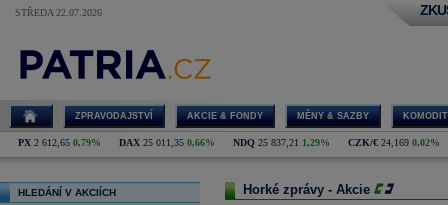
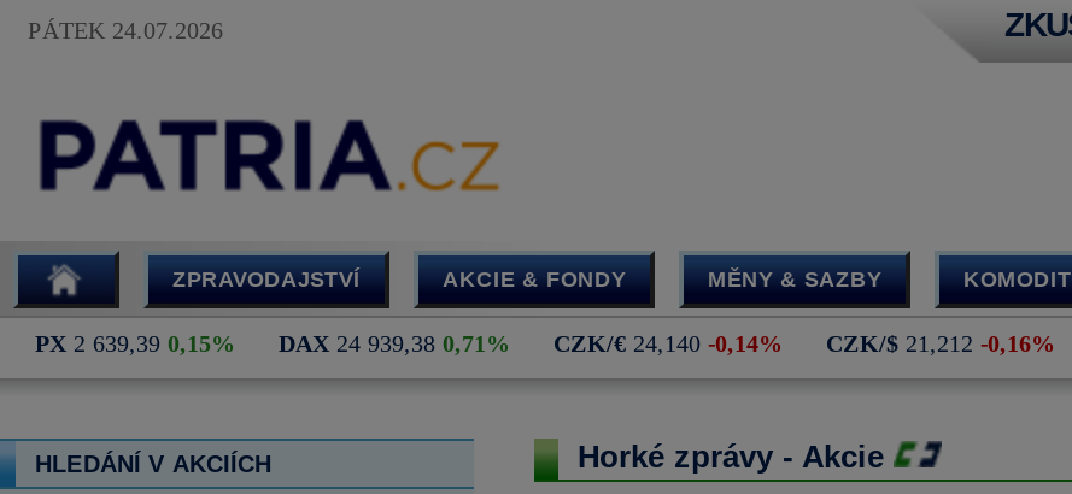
[15,7,102,18] STŘEDA 22.07.2026 -> [28,17,223,43] PÁTEK 24.07.2026
[18,137,440,148] PX 2 612,65 0,79% | DAX 25 011,35 0,66% | NDQ 25 837,21 1,29% | CZK/€ 24,169 0,02% -> [35,330,1055,357] PX 2 639,39 0,15% | DAX 24 939,38 0,71% | CZK/€ 24,140 -0,14% | CZK/$ 21,212 -0,16%

